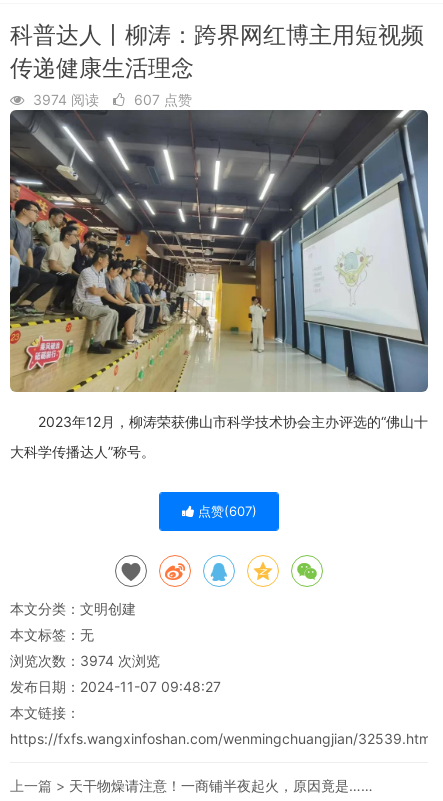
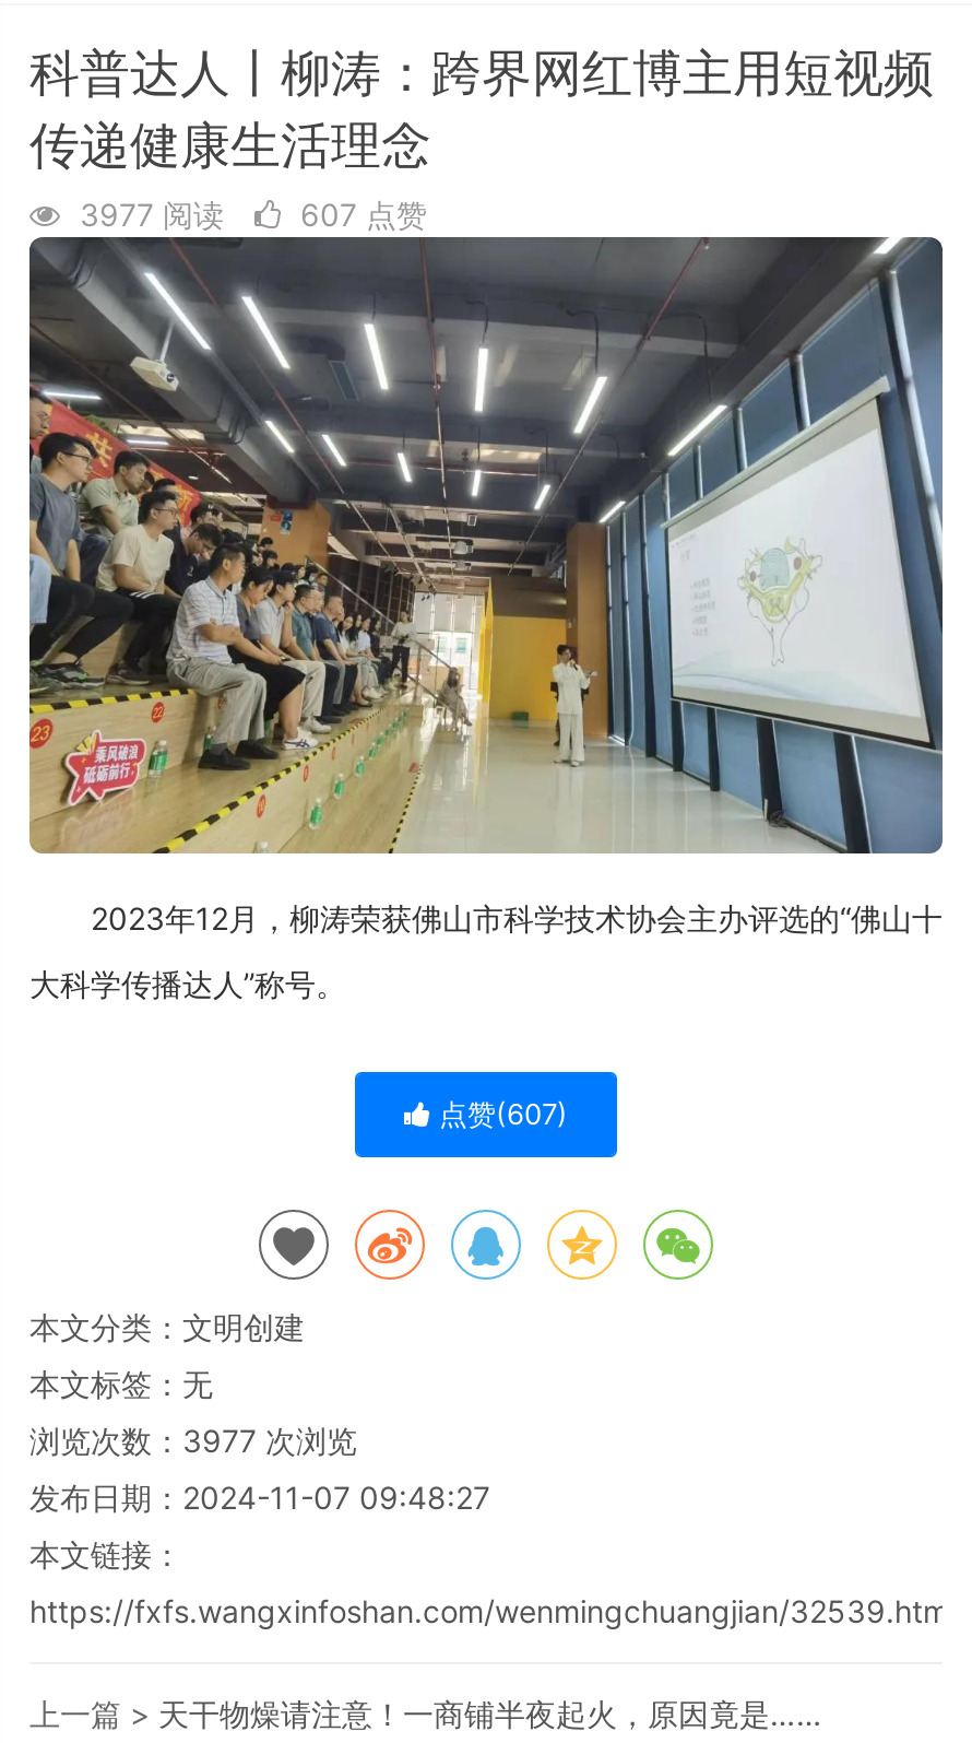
[29,91,192,108] 3974 阅读 607 点赞 -> [71,196,427,233] 3977 阅读 607 点赞
[10,652,160,669] 浏览次数：3974次浏览 -> [29,1422,357,1459] 浏览次数：3977次浏览

